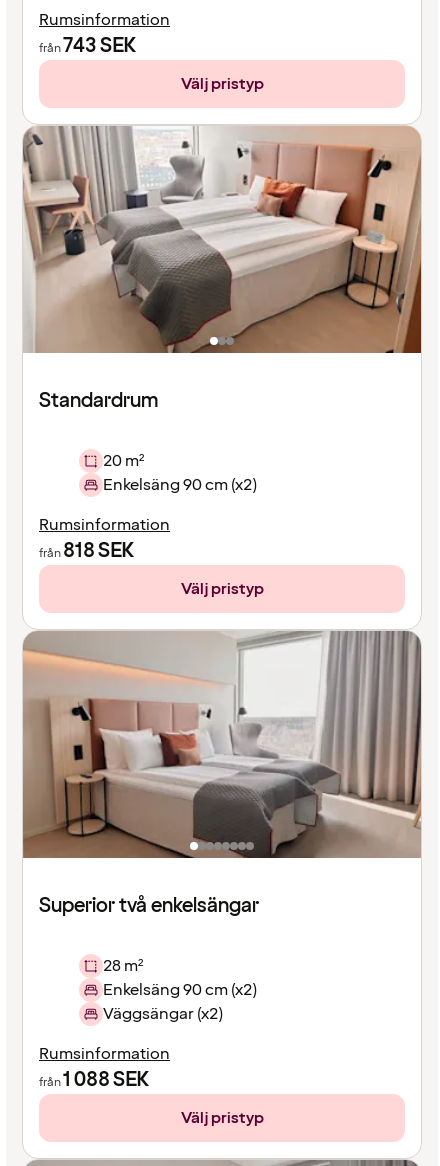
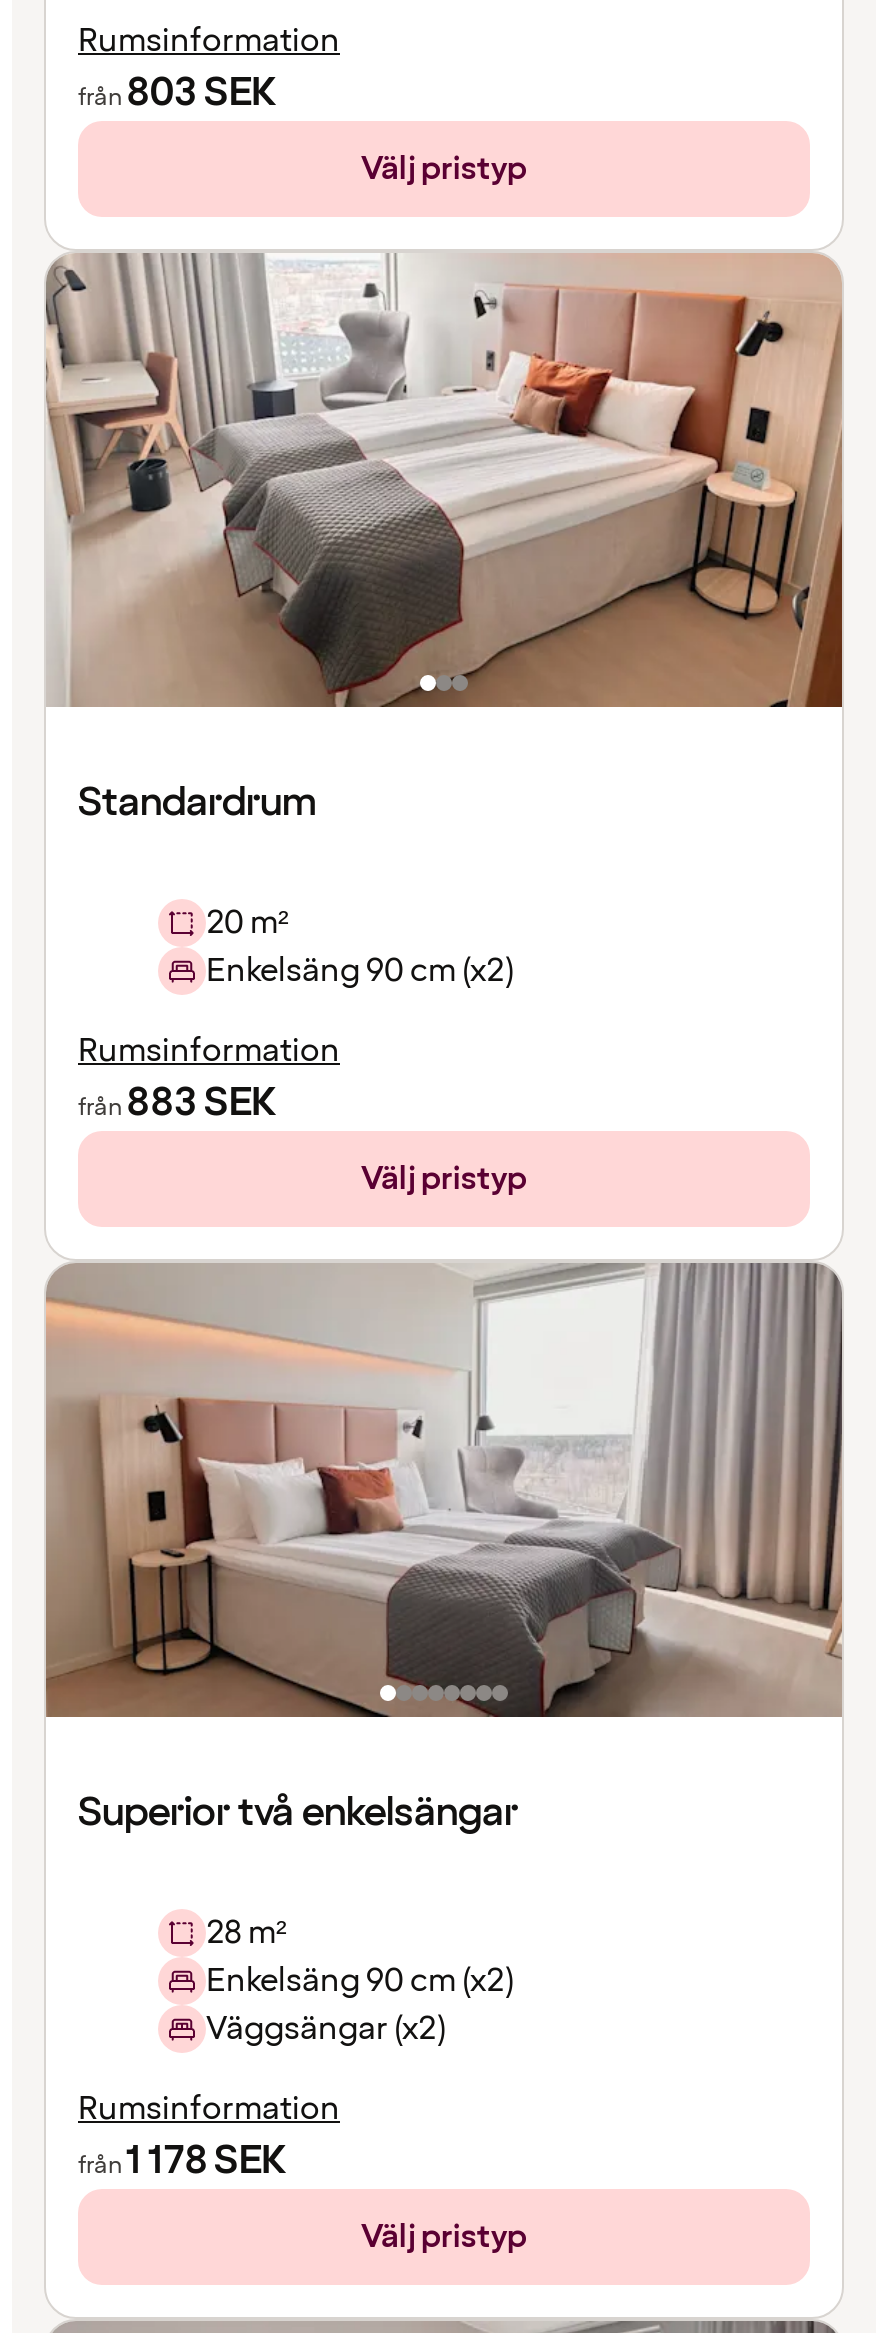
[39,32,136,60] från743 SEK -> [78,65,276,121] från803 SEK
[39,537,134,565] från818 SEK -> [78,1075,276,1131] från883 SEK
[39,1066,149,1094] från 1 088 SEK -> [78,2133,286,2189] från 1 178 SEK

